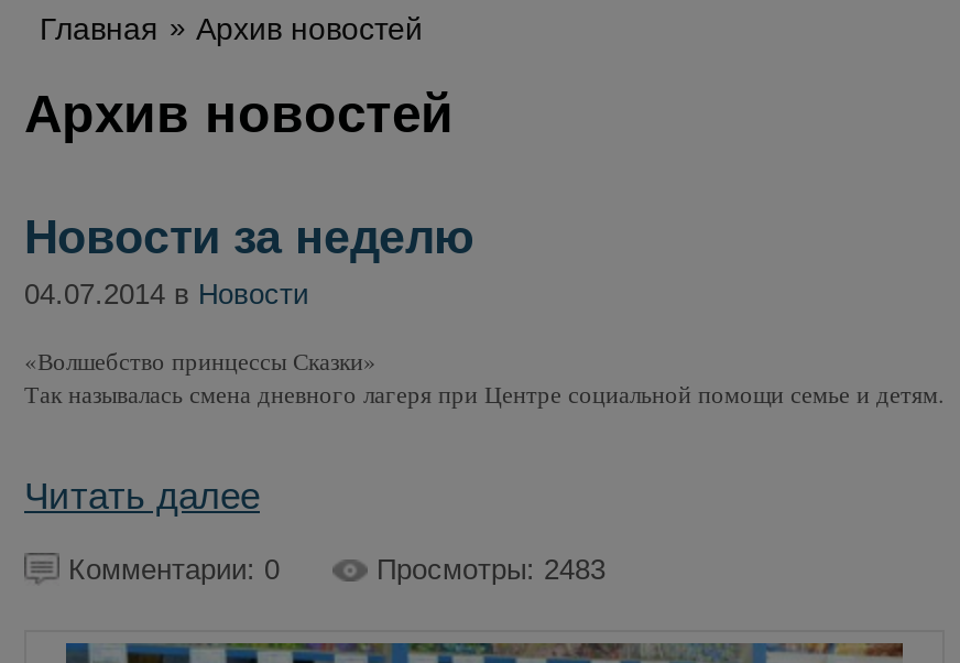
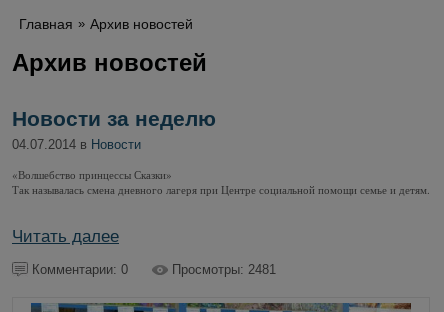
[377,553,606,586] Просмотры: 2483 -> [172,262,276,277] Просмотры: 2481

